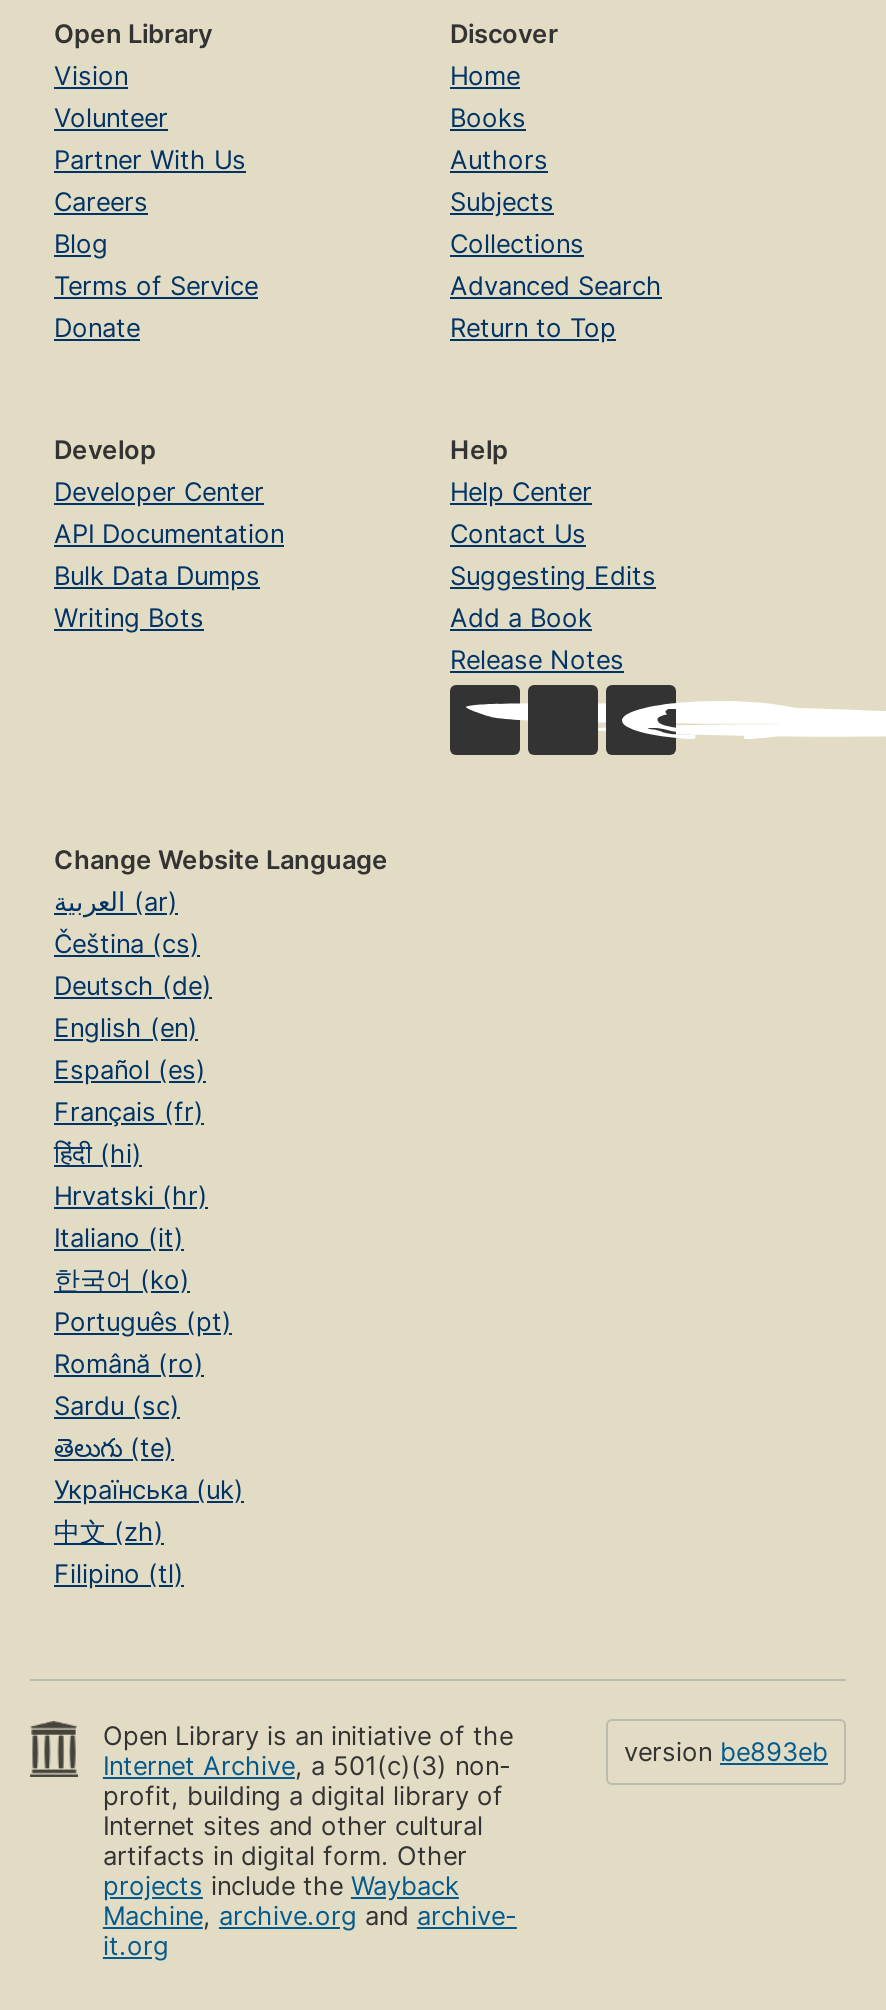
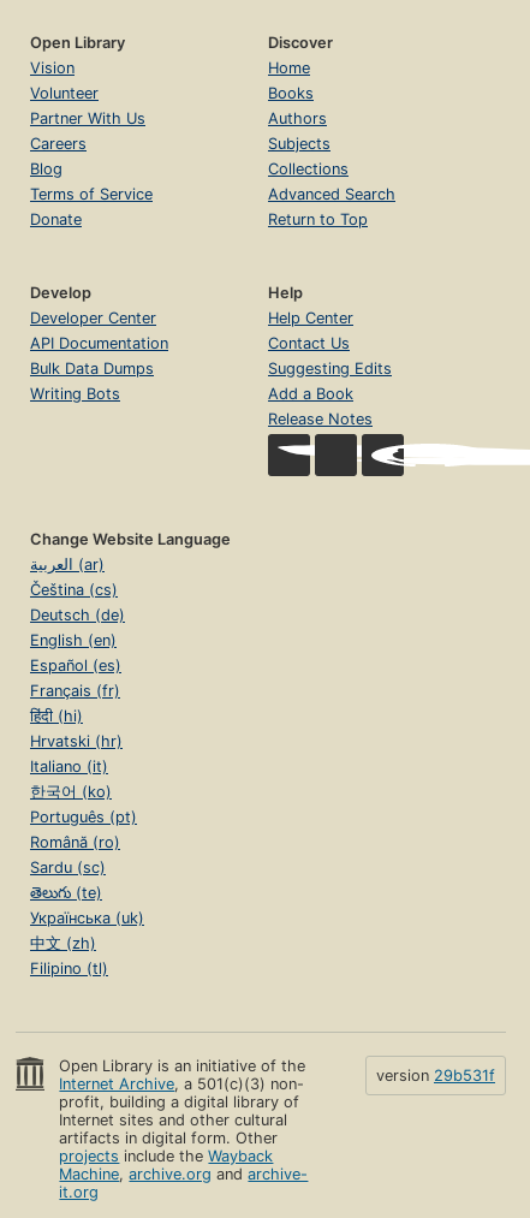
[624,1738,828,1768] version be893eb -> [376,1067,495,1085] version 29b531f

